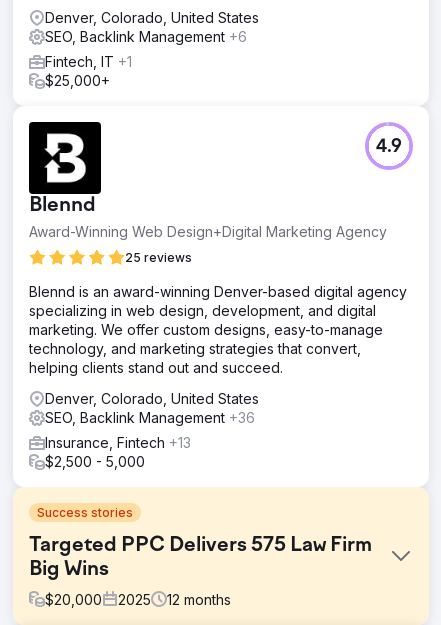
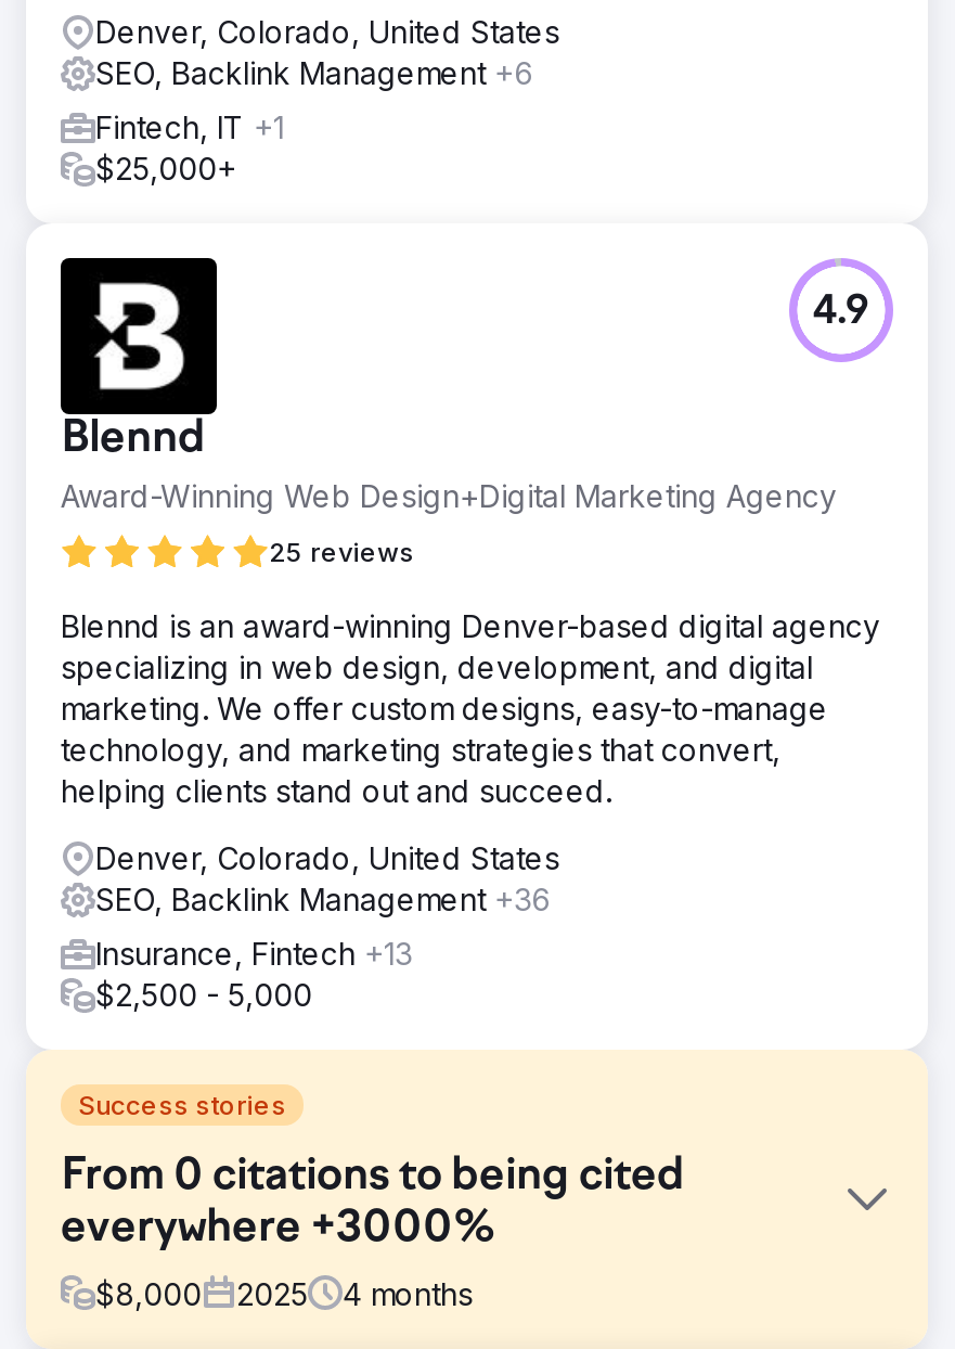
[29,535,372,581] Targeted PPC Delivers 575 Law Firm | Big Wins -> [61,1153,685,1253] From 0 citations to being cited | everywhere +3000%
[45,591,102,608] $20,000 -> [95,1274,202,1311] $8,000
[167,591,231,608] 12 months -> [343,1274,473,1311] 4 months

